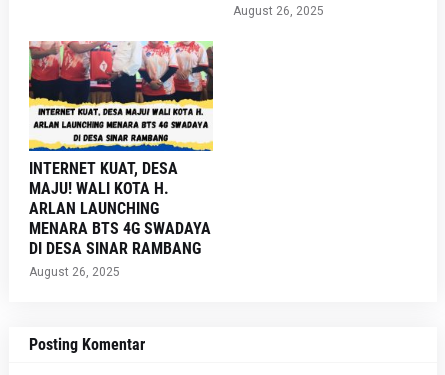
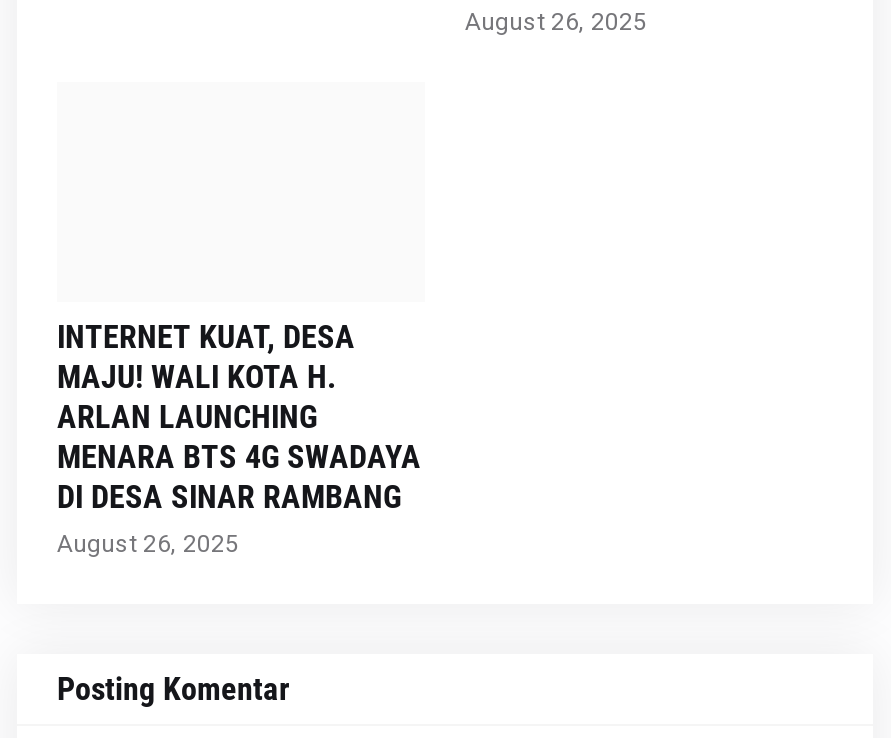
[28,40,214,152] [image] -> none

